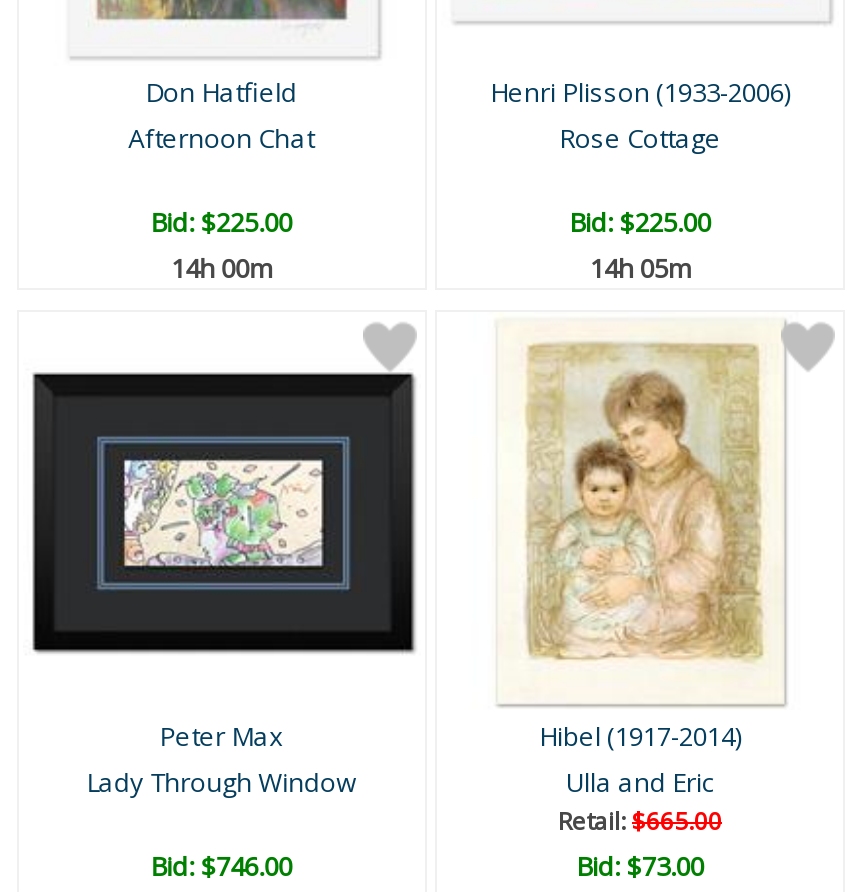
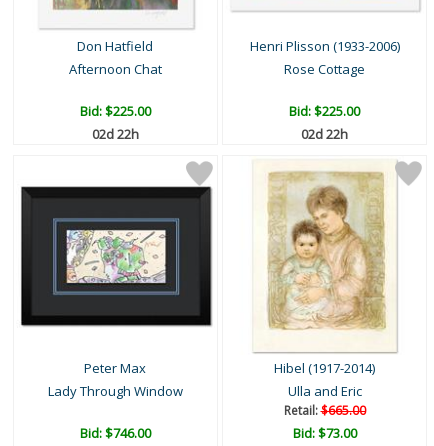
[171,251,271,287] 14h 00m -> [92,125,139,143] 02d 22h
[590,251,690,287] 14h 05m -> [301,125,348,143] 02d 22h

